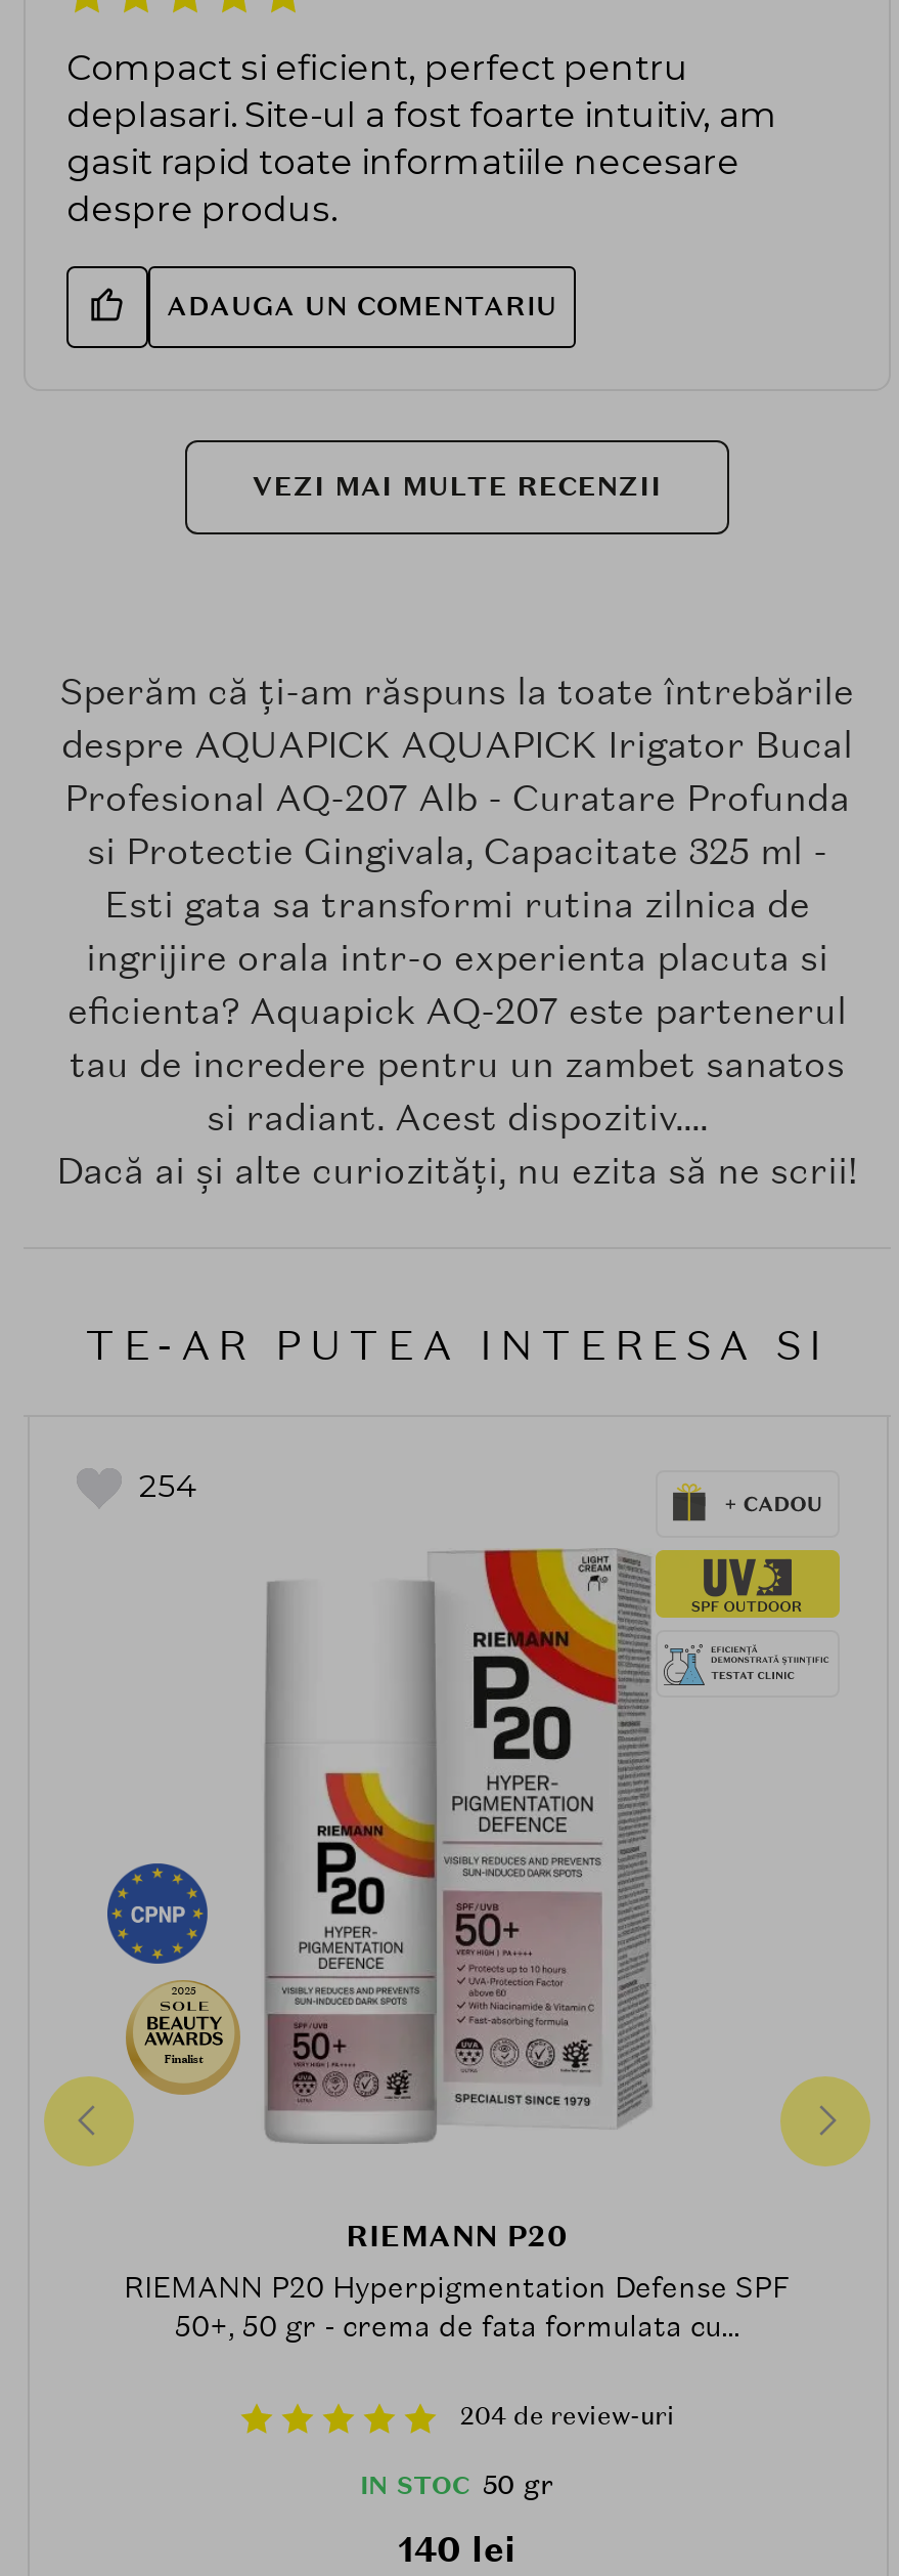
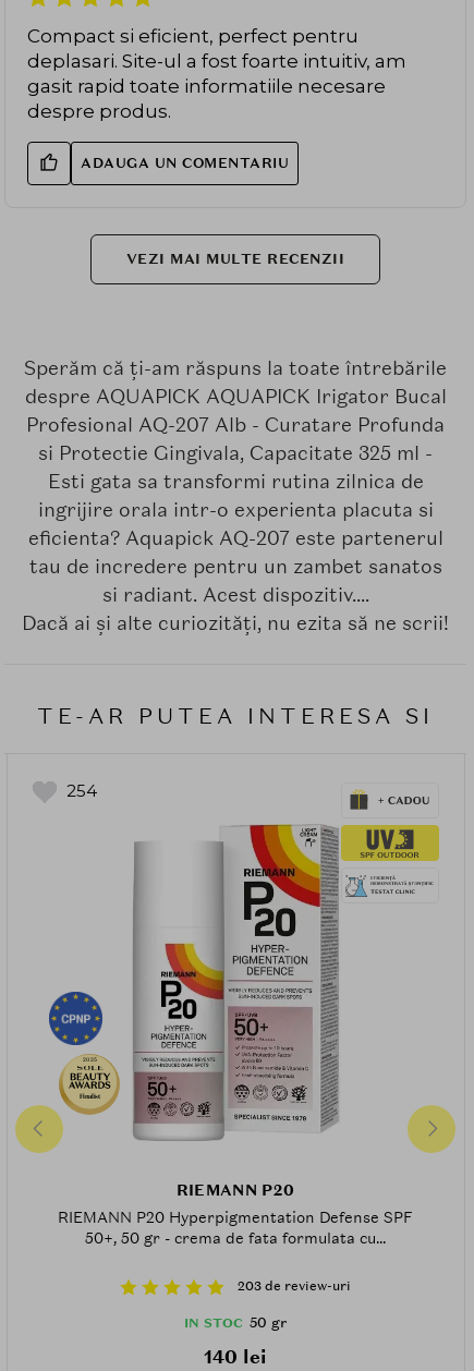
[460,2399,675,2432] 204 de review-uri -> [238,1277,351,1294] 203 de review-uri

